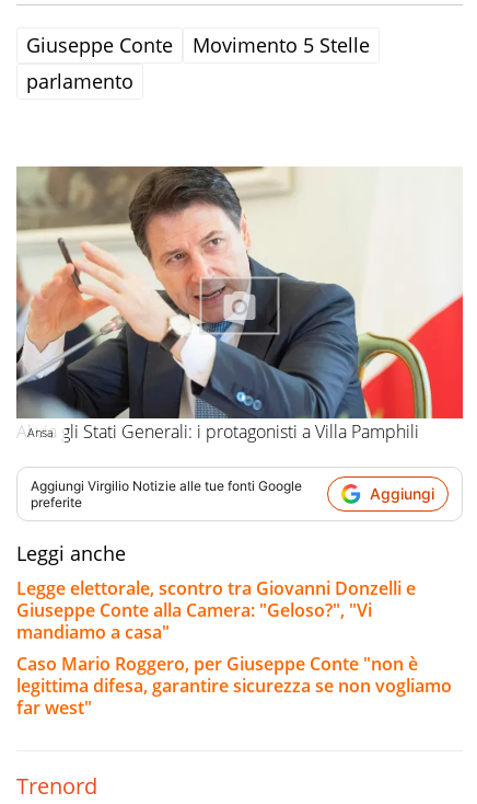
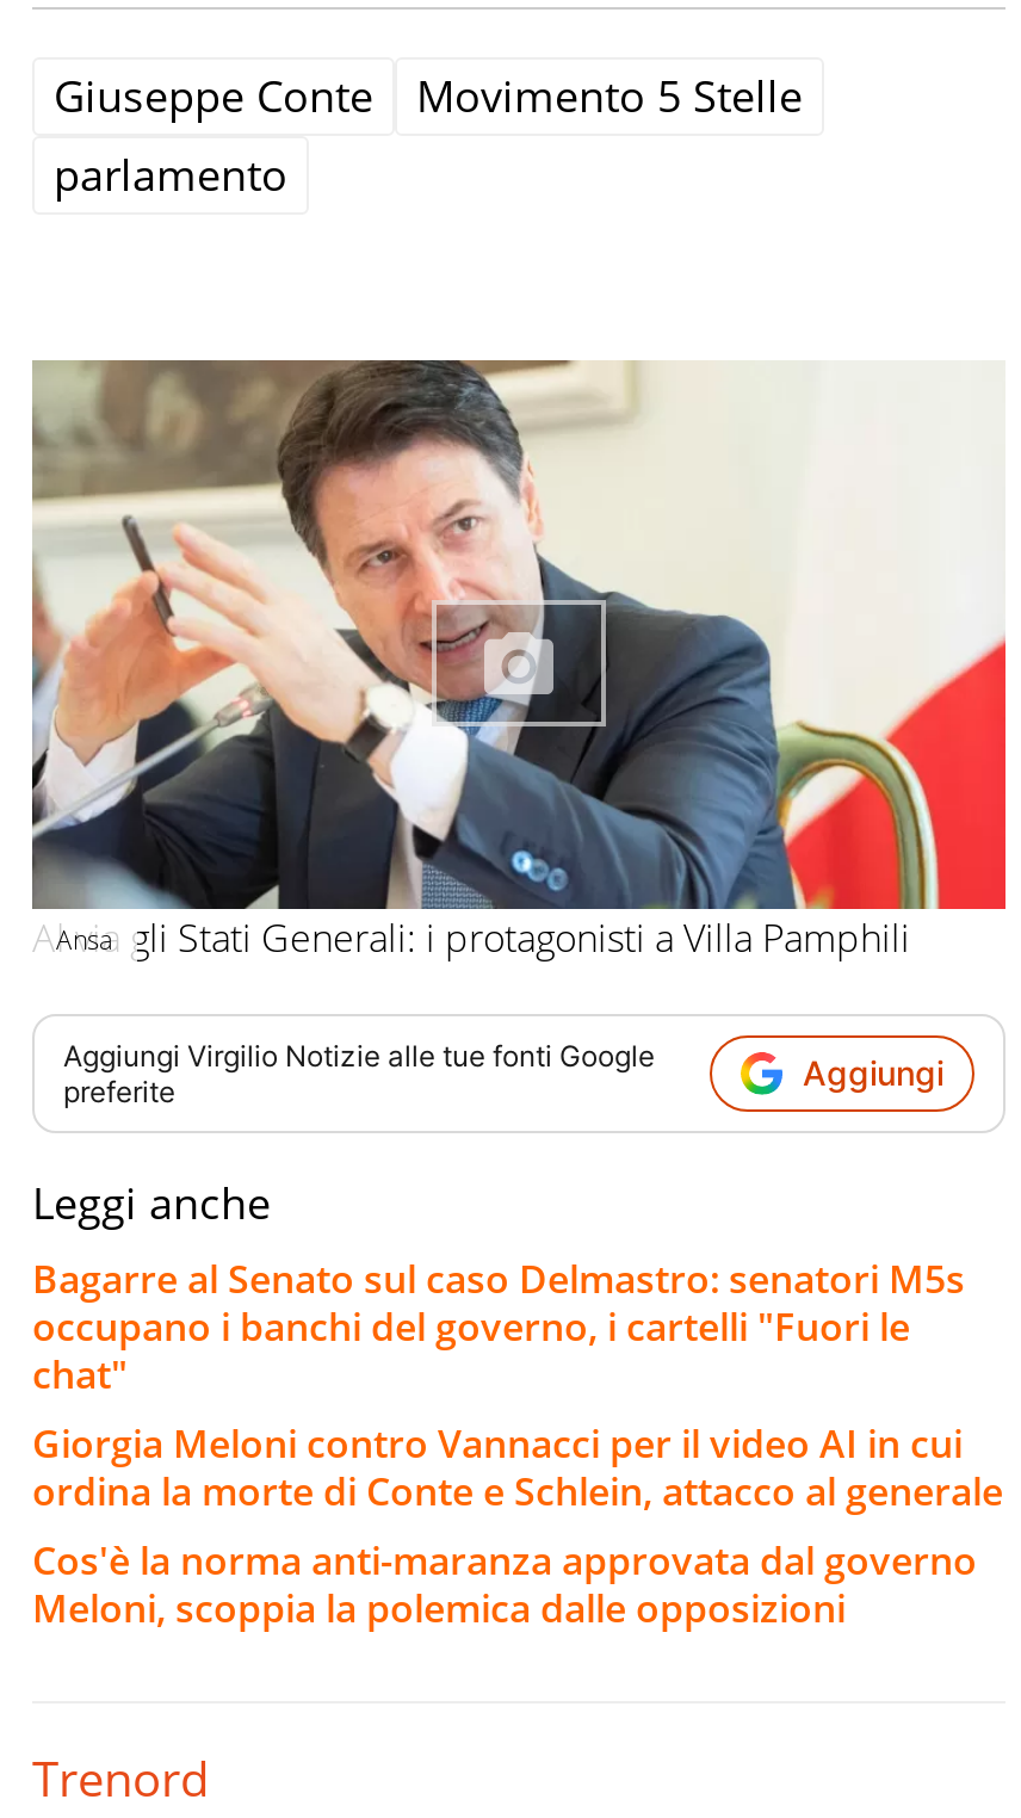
[16,576,452,719] Legge elettorale, scontro tra Giovanni Donzelli e | Giuseppe Conte alla Camera: "Geloso?", "Vi | mandiamo a casa" | Caso Mario Roggero, per Giuseppe Conte "non è | legittima difesa, garantire sicurezza se non vogliamo | far west" -> [32,1251,1003,1633] Bagarre al Senato sul caso Delmastro: senatori M5s | occupano i banchi del governo, i cartelli "Fuori le | chat" | Giorgia Meloni contro Vannacci per il video AI in cui | ordina la morte di Conte e Schlein, attacco al generale | Cos'è la norma anti-maranza approvata dal governo | Meloni, scoppia la polemica dalle opposizioni

